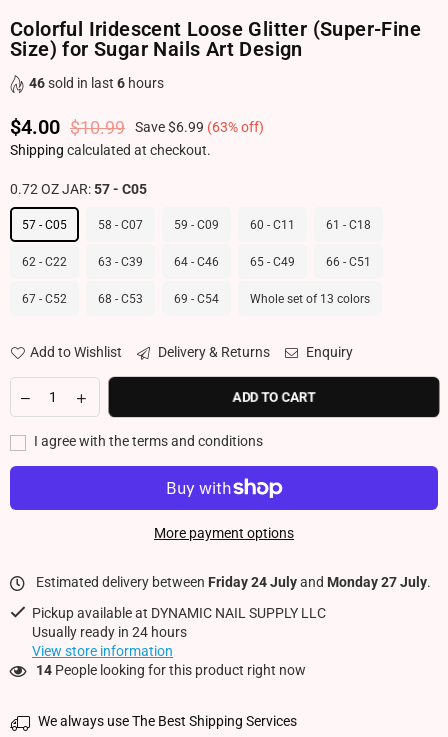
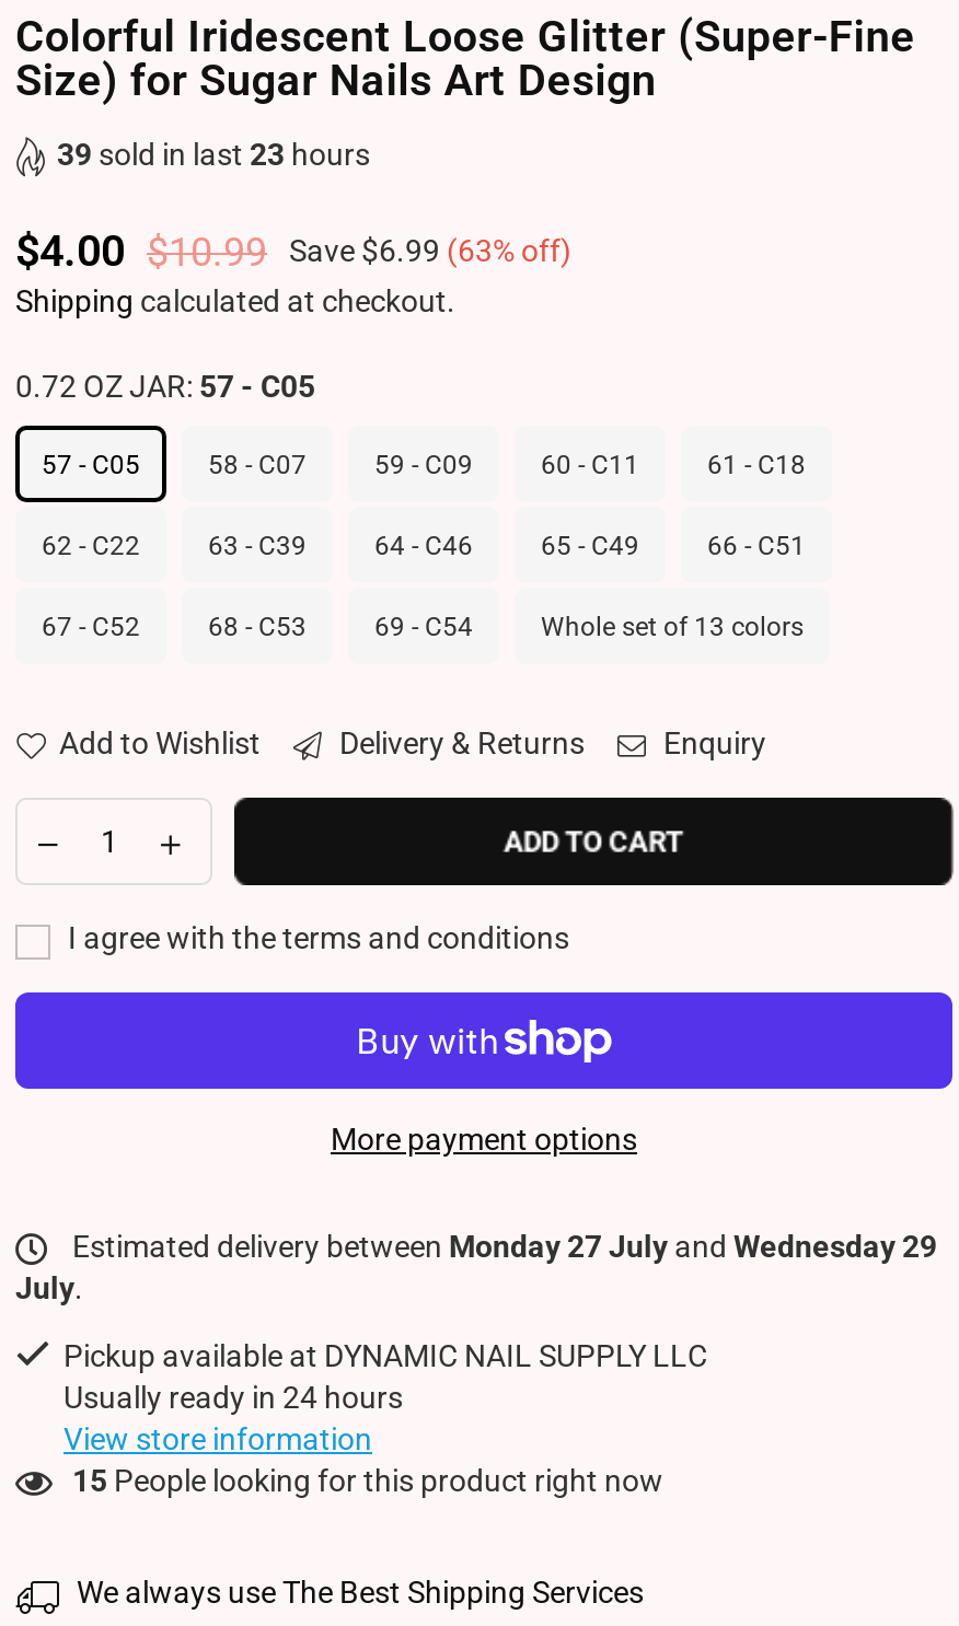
[29,75,164,91] 46 sold in last 6 hours -> [57,137,370,172] 39 sold in last 23 hours
[33,574,431,590] Estimated delivery between Friday 24 July and Monday 27 July. -> [15,1229,937,1306] Estimated delivery between Monday 27 July and Wednesday 29 | July.
[36,662,306,678] 14 People looking for this product right now -> [72,1464,663,1499] 15 People looking for this product right now

